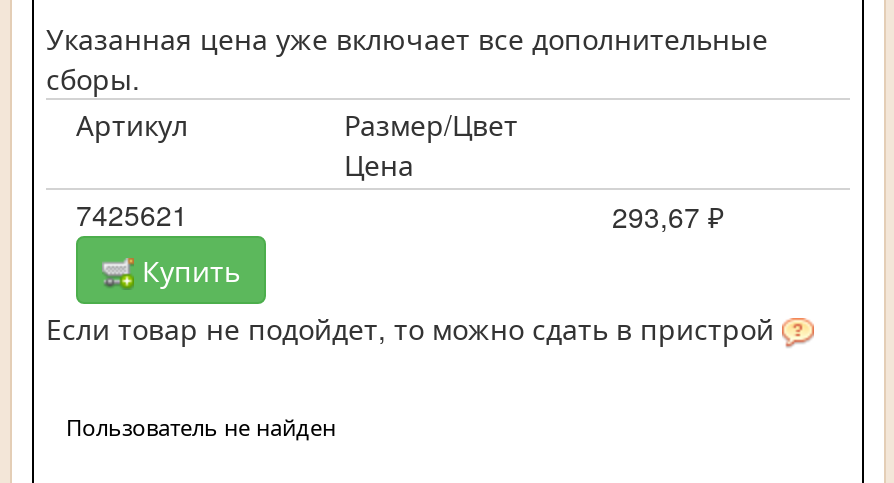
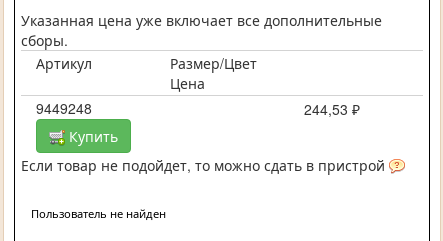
[76,195,188,235] 7425621 -> [36,98,92,118] 9449248
[612,197,724,237] 293,67 ₽ -> [304,99,360,119] 244,53 ₽

